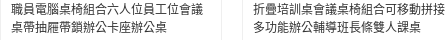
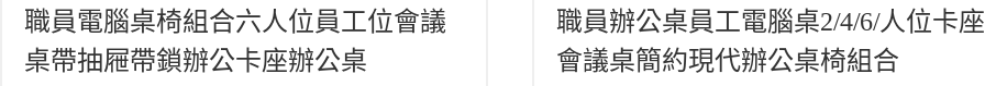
[253,3,445,35] 折疊培訓桌會議桌椅組合可移動拼接 | 多功能辦公輔導班長條雙人課桌 -> [556,7,985,76] 職員辦公桌員工電腦桌2/4/6/人位卡座 | 會議桌簡約現代辦公桌椅組合

